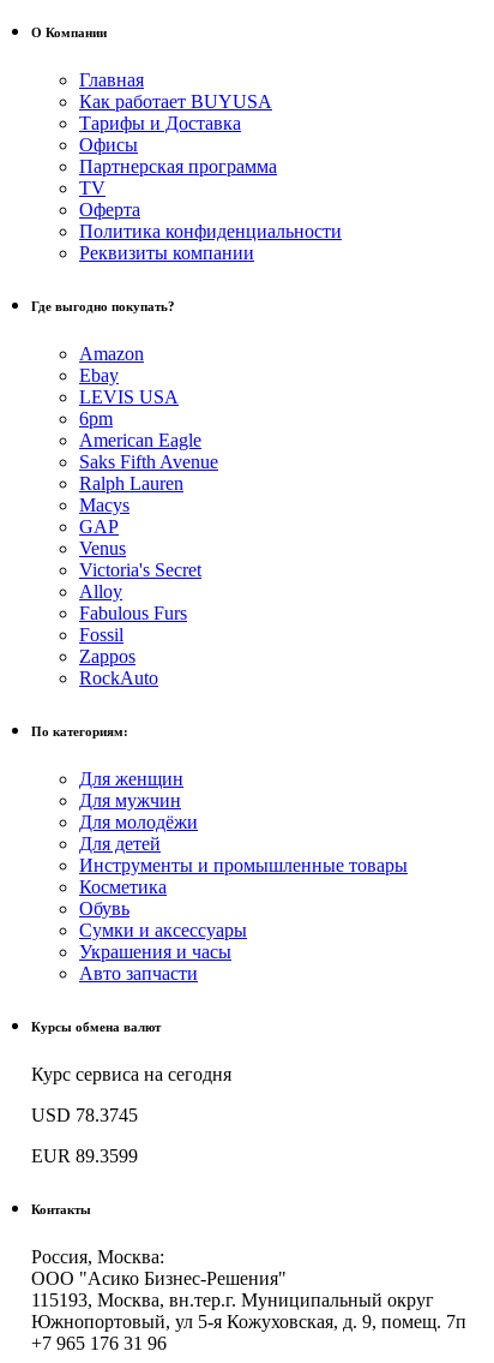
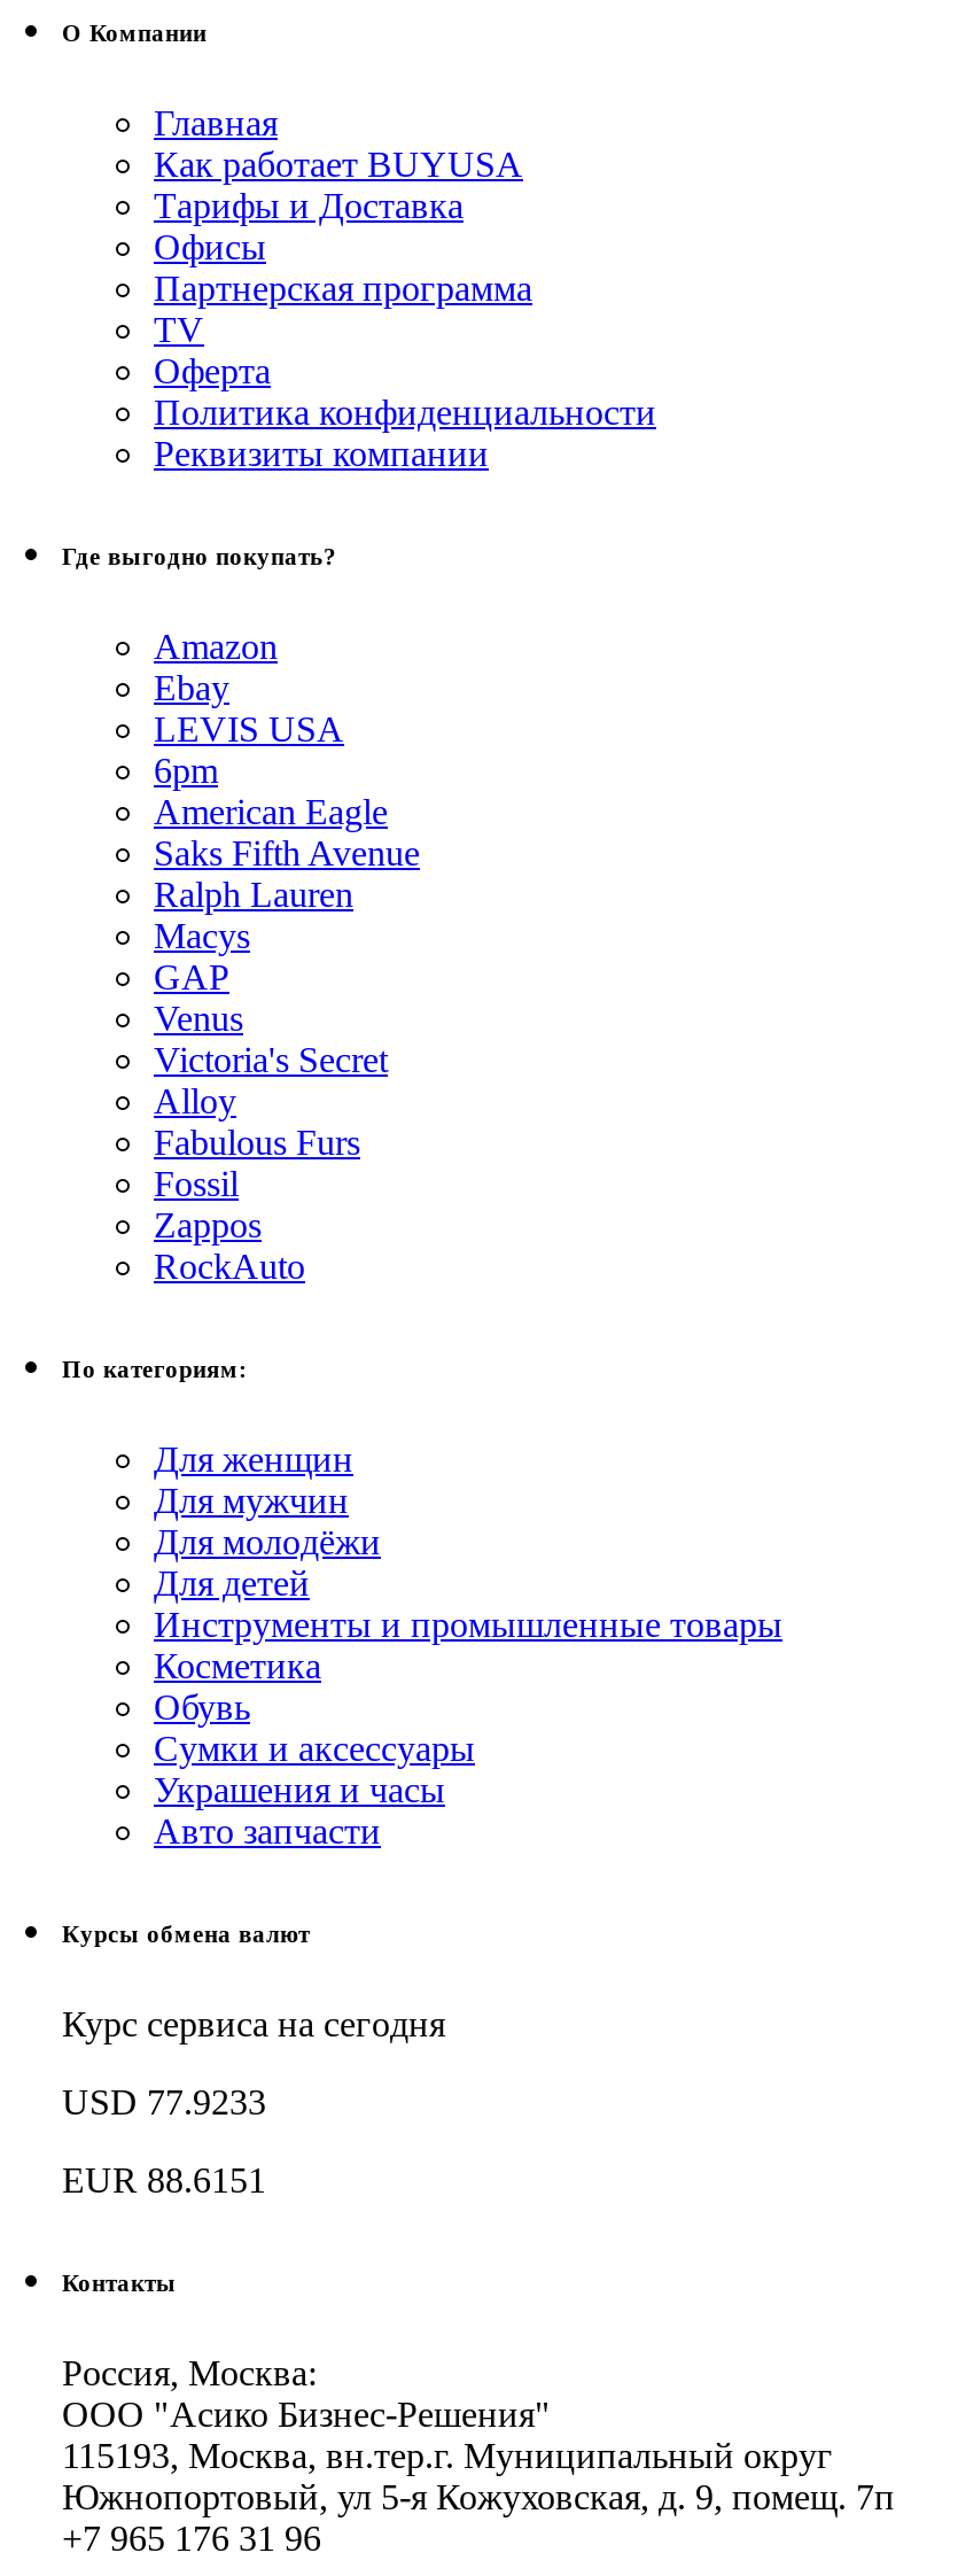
[31,1105,138,1125] USD 78.3745 -> [62,2082,266,2121] USD 77.9233
[31,1146,138,1166] EUR 89.3599 -> [62,2160,266,2199] EUR 88.6151

